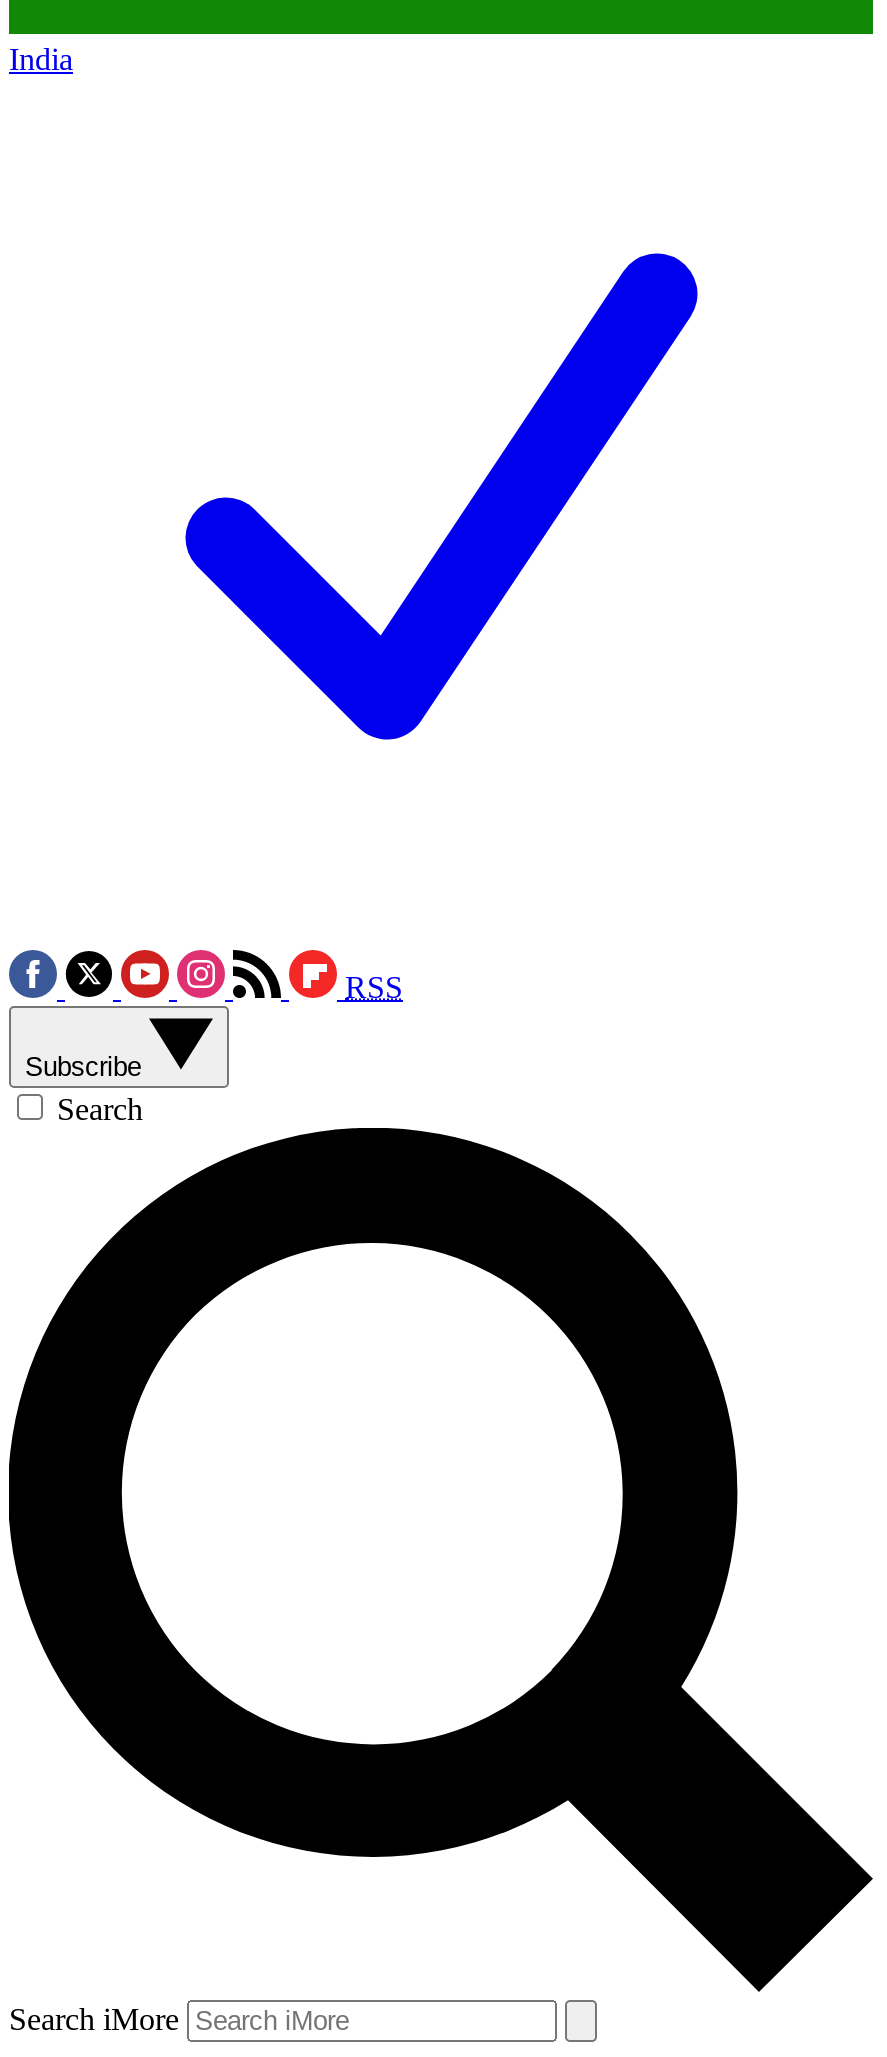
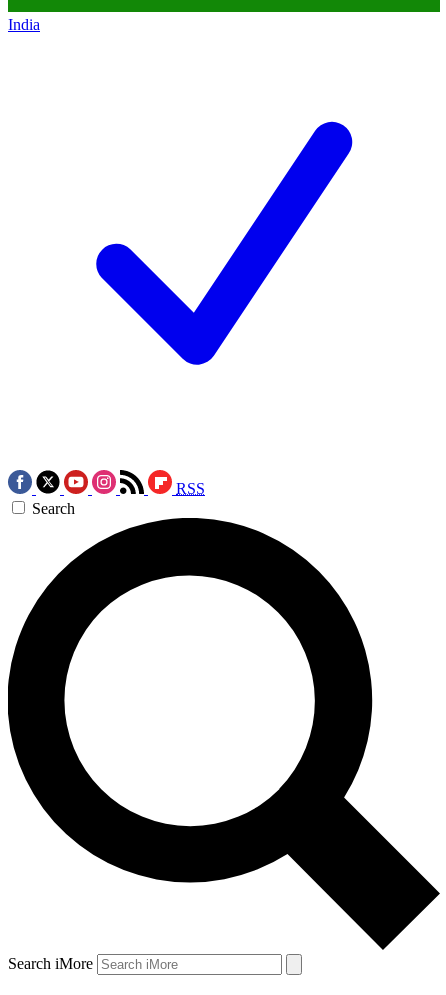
[25,1051,149,1081] Subscribe -> none

